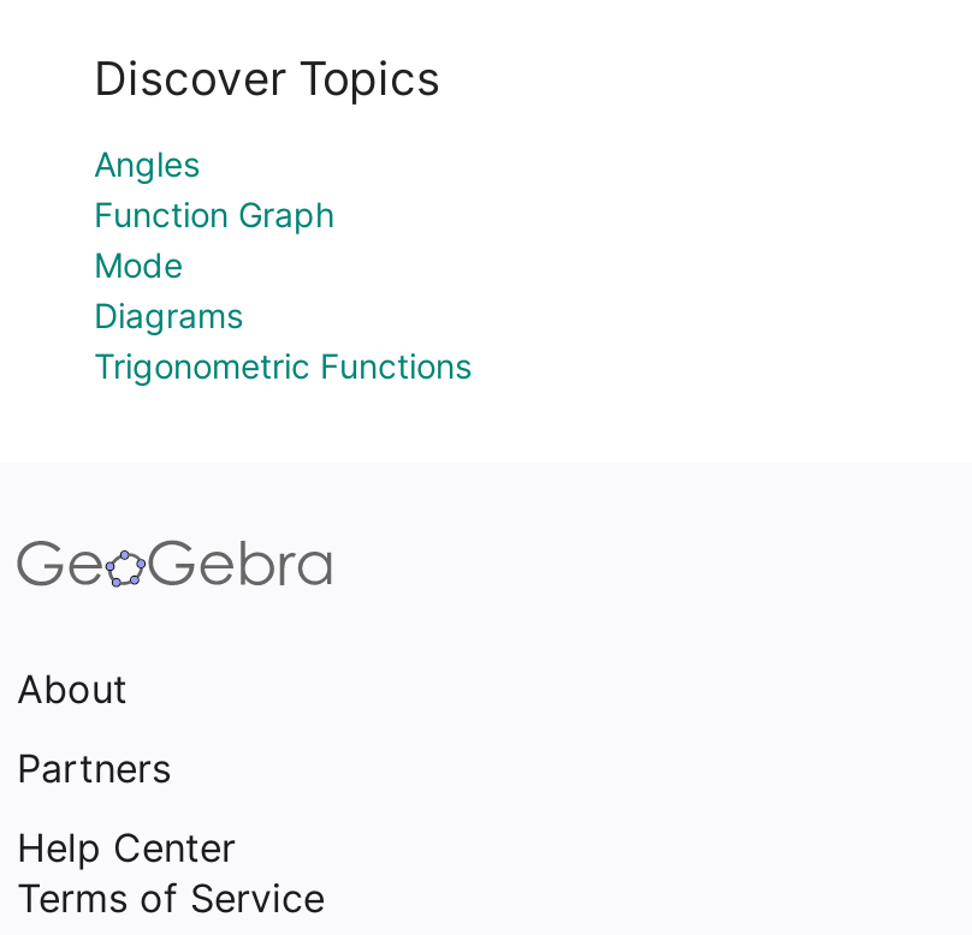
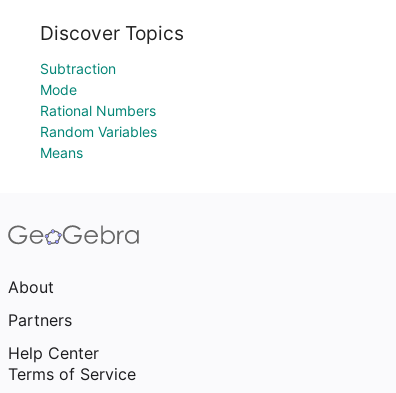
[94,143,334,234] Angles | Function Graph -> [40,60,116,77] Subtraction
moved [94,244,183,285] -> [40,81,77,98]: Mode
[94,294,472,386] Diagrams | Trigonometric Functions -> [40,102,157,161] Rational Numbers | Random Variables | Means

